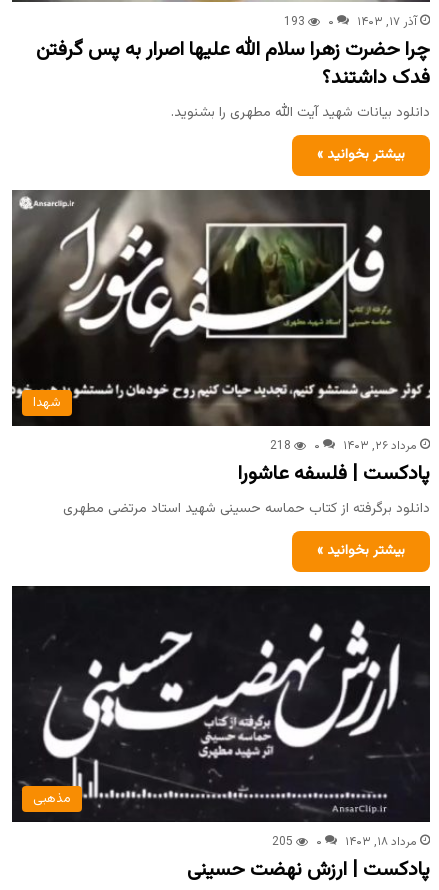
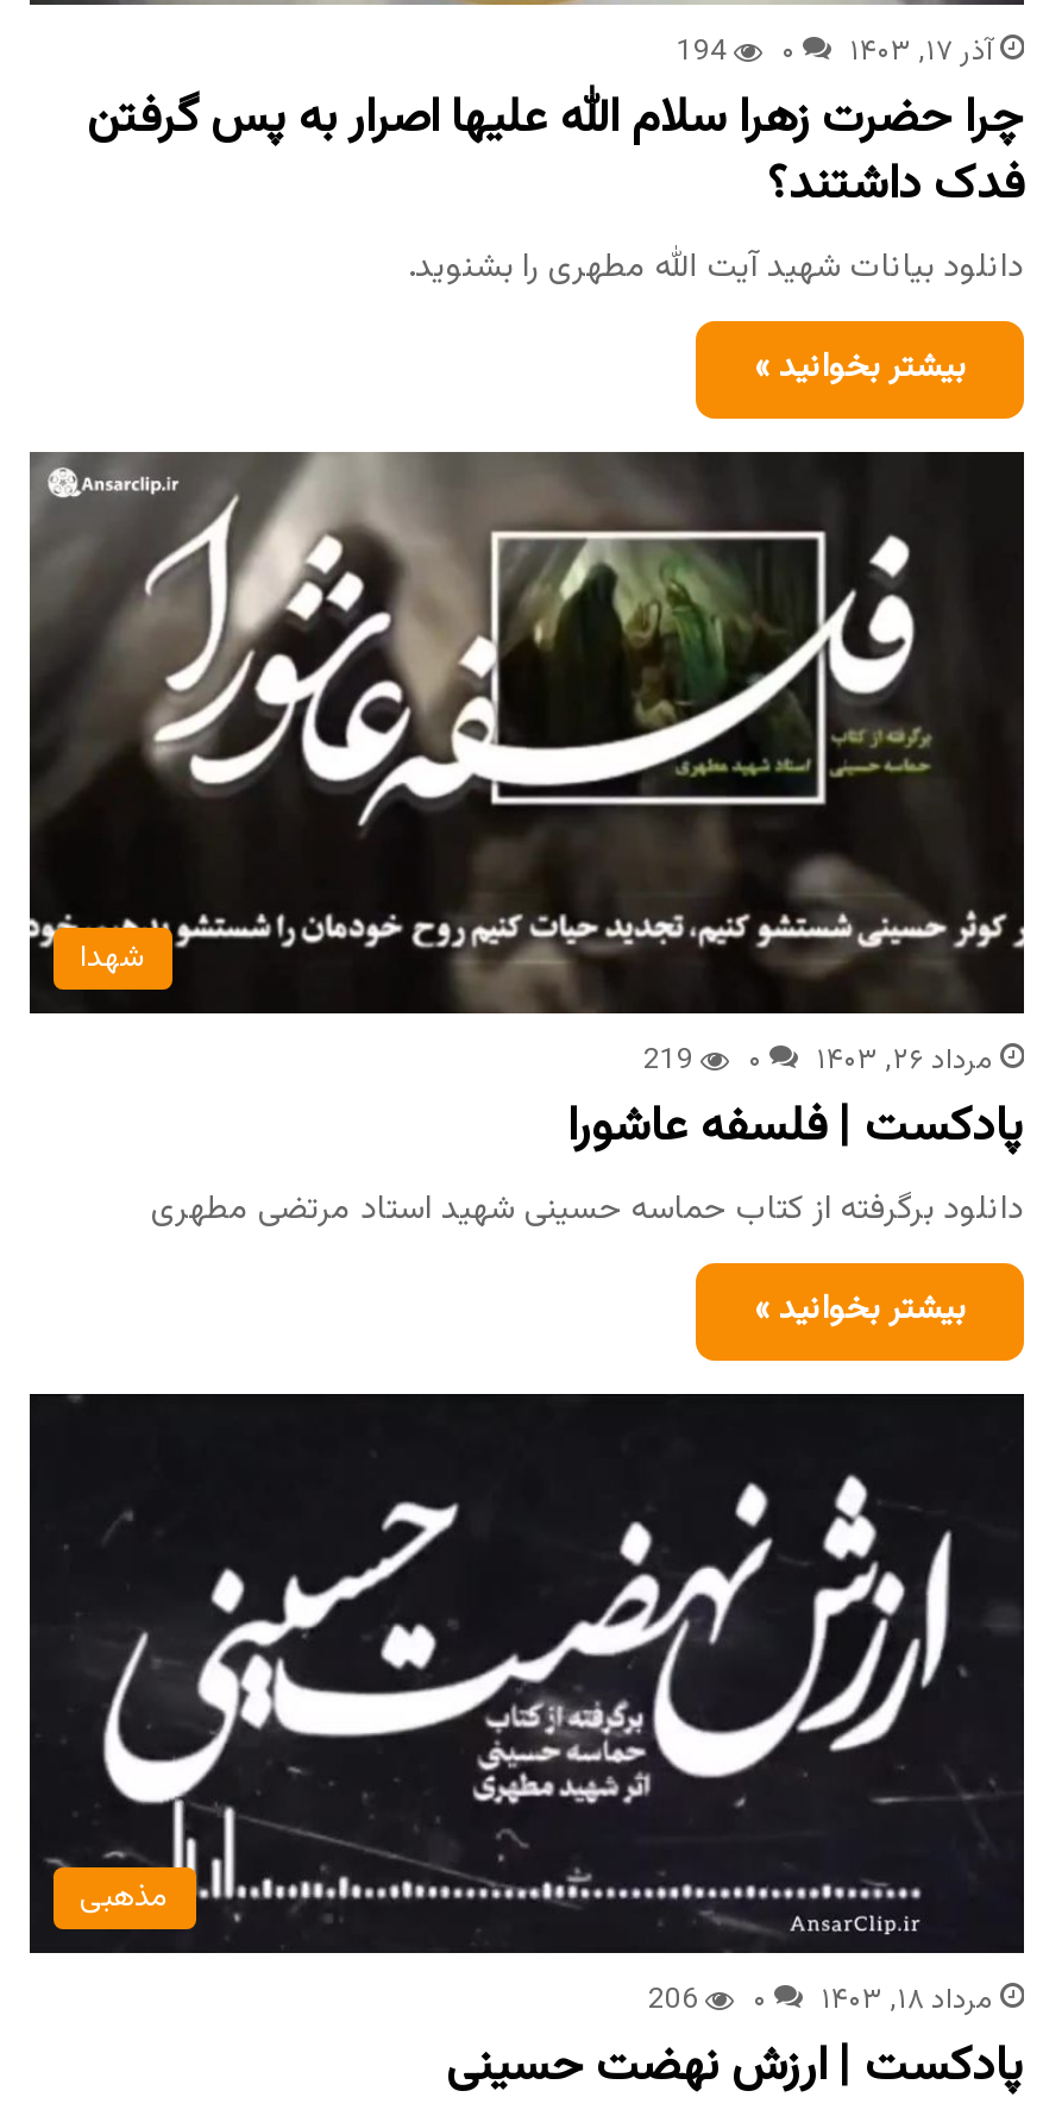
[284,13,305,31] 193 -> [677,31,727,74] 194
[270,437,291,455] 218 -> [643,1039,693,1082] 219
[272,833,293,851] 205 -> [648,1980,698,2023] 206

